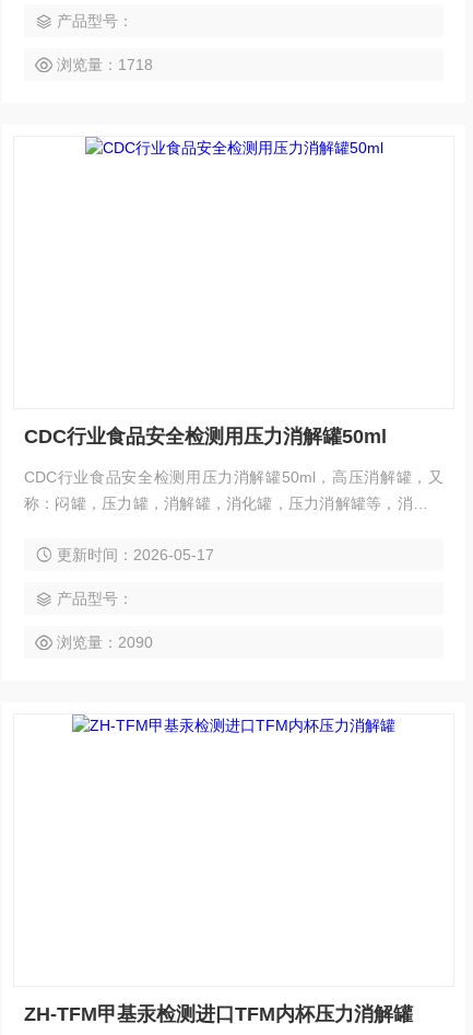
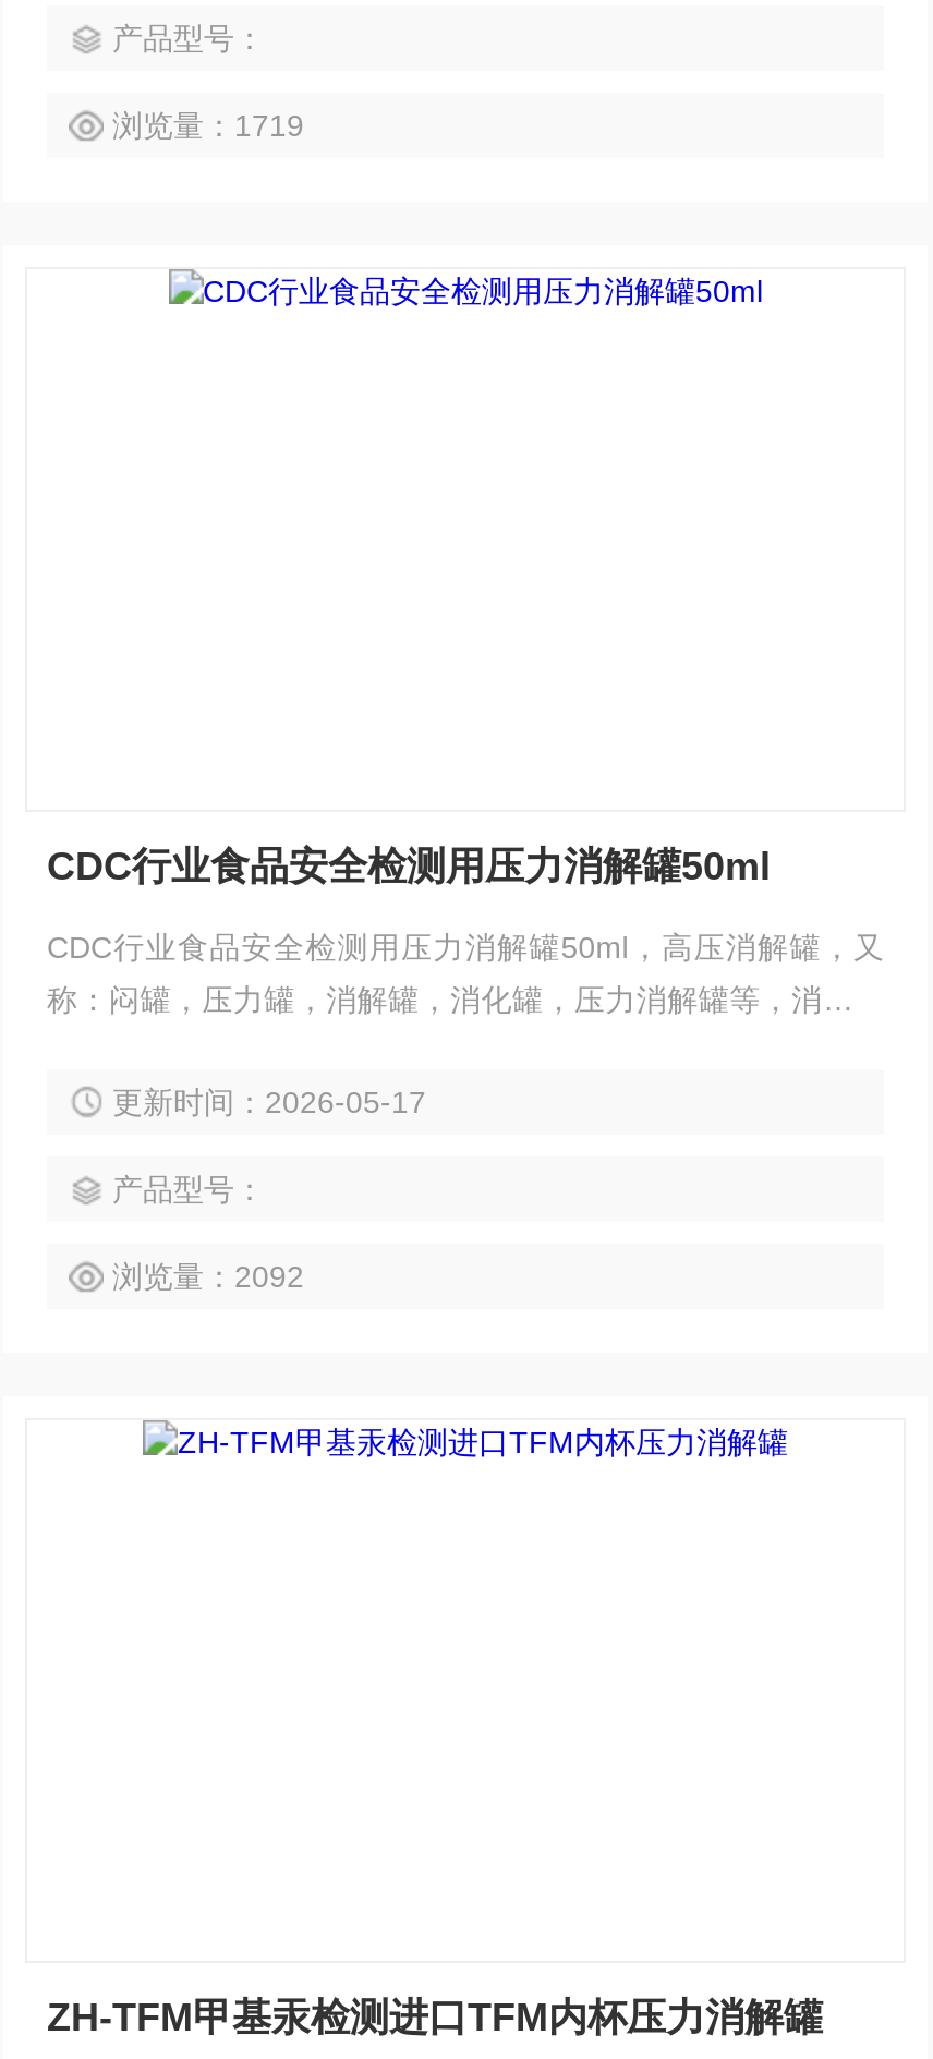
[57,56,153,73] 浏览量：1718 -> [112,108,304,143] 浏览量：1719
[57,633,153,651] 浏览量：2090 -> [112,1259,304,1294] 浏览量：2092

